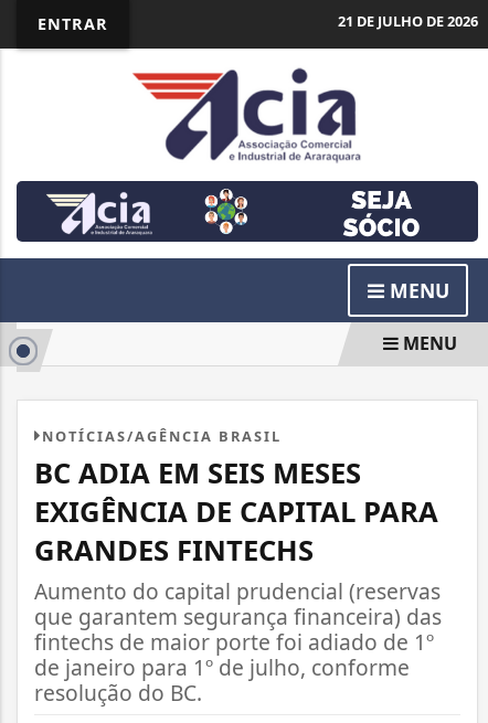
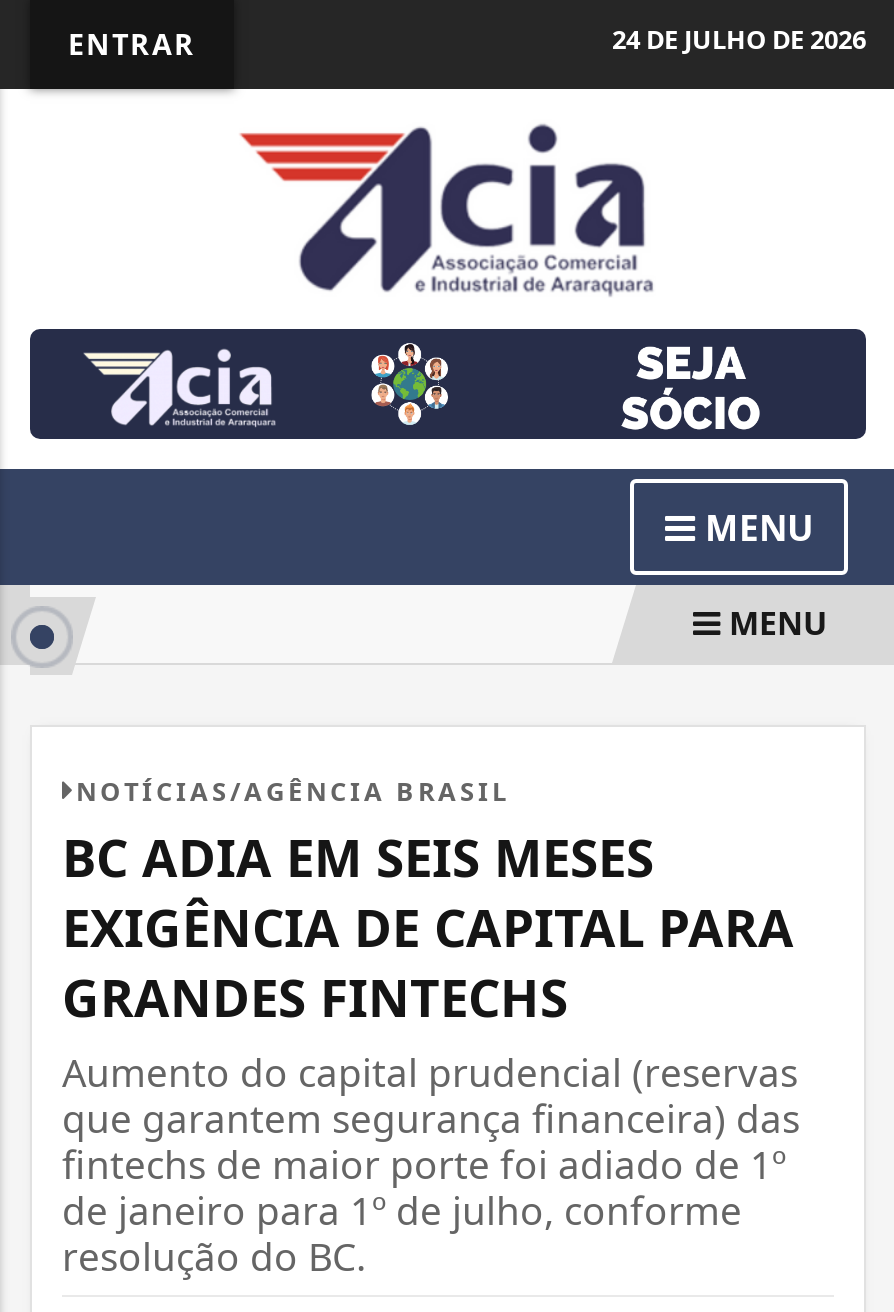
[338,11,478,31] 21 DE JULHO DE 2026 -> [612,21,866,57] 24 DE JULHO DE 2026

